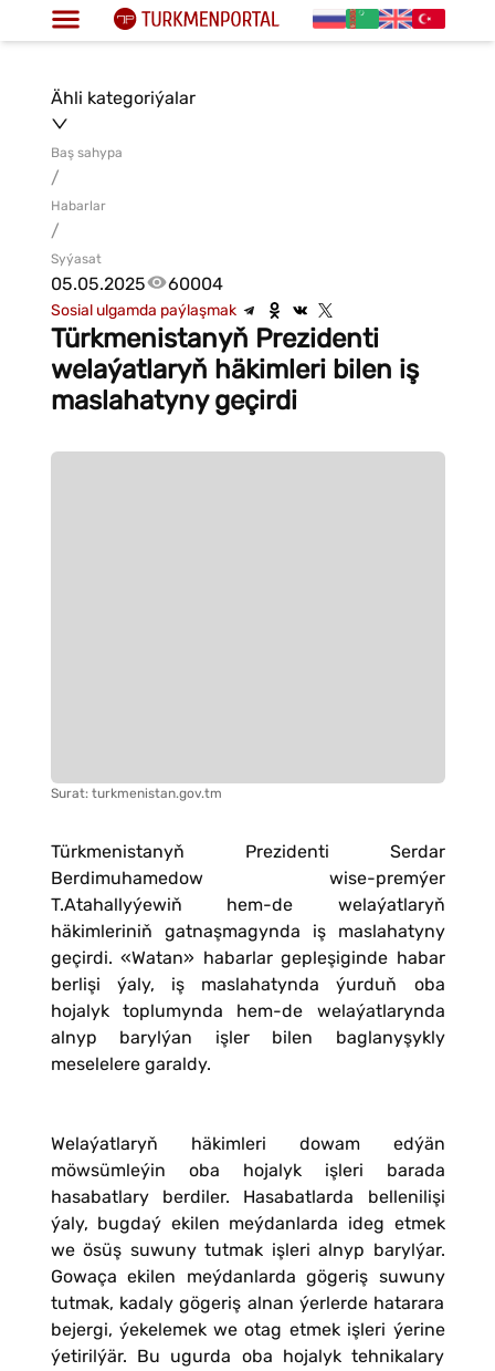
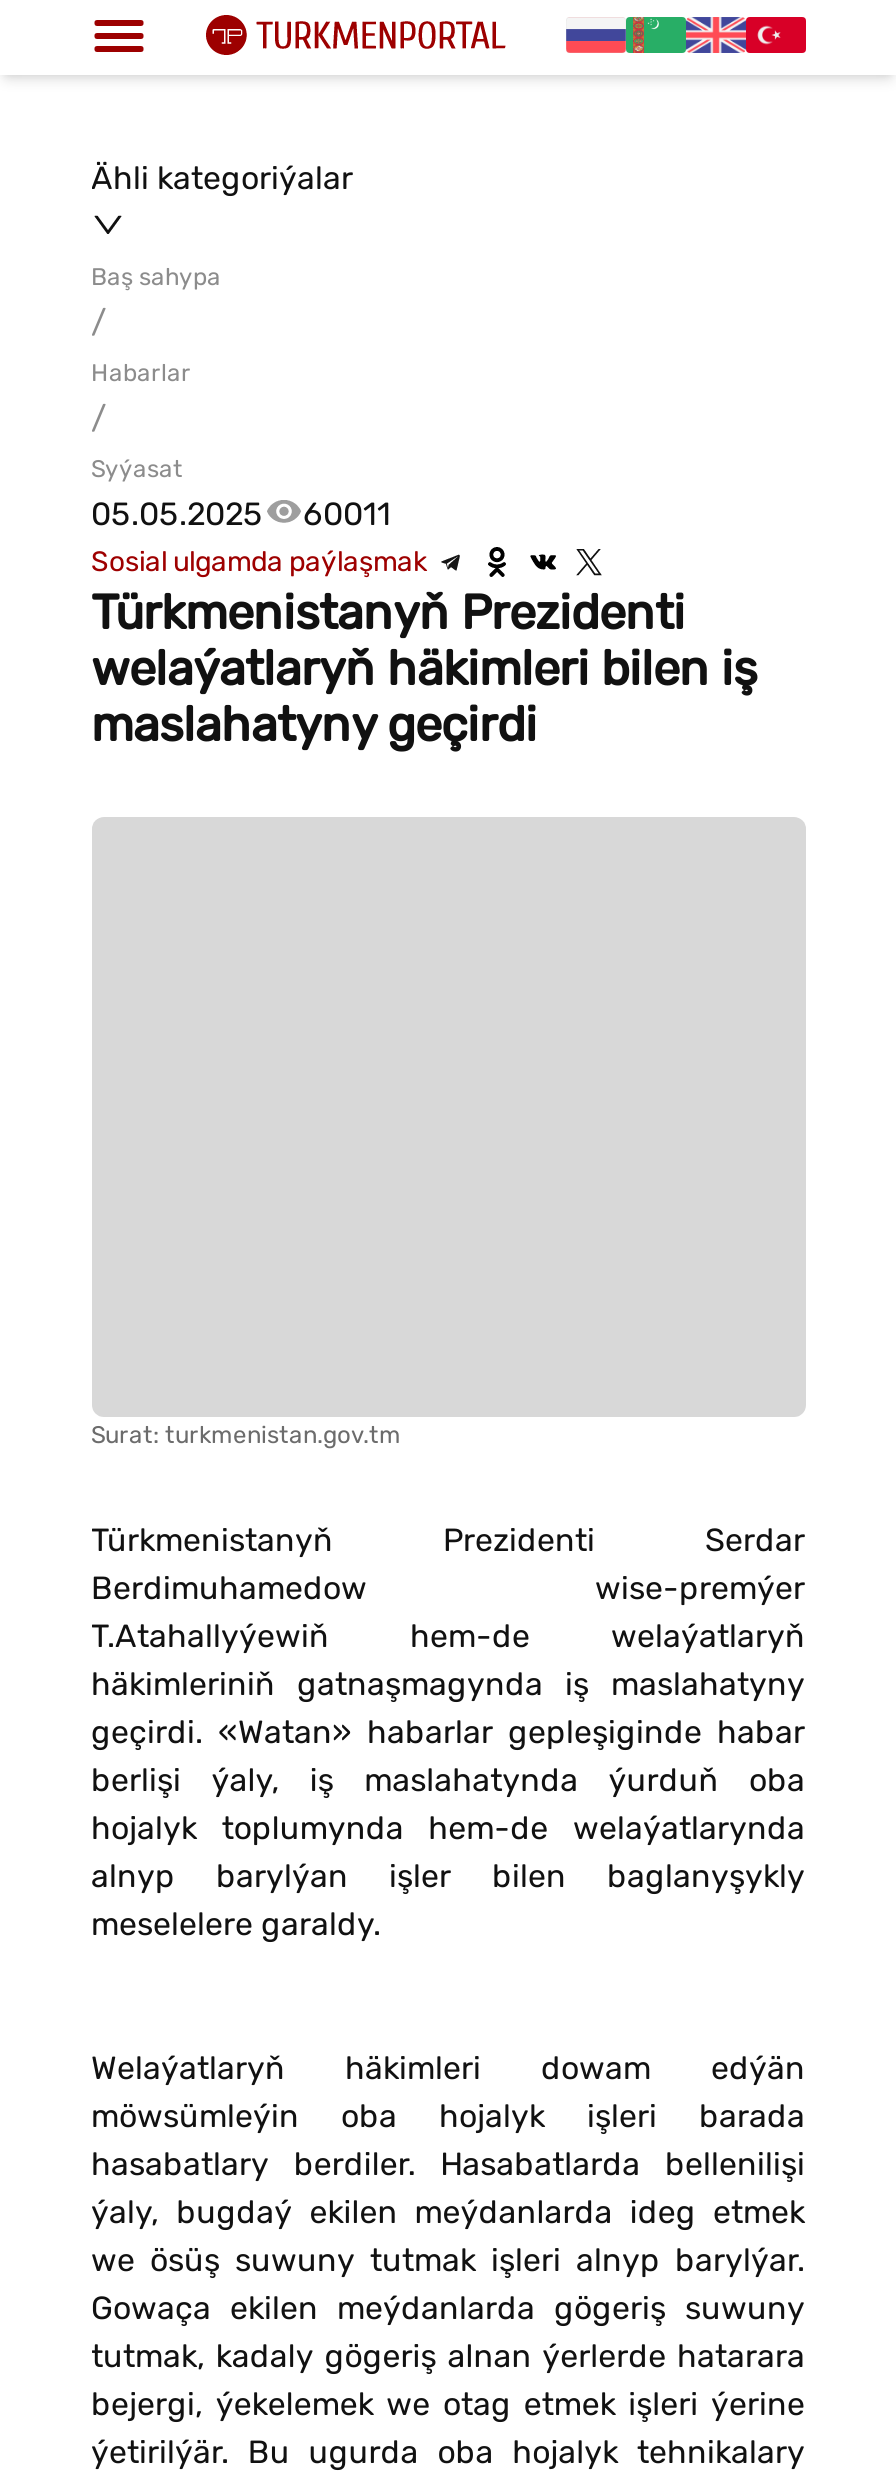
[50,273,223,294] 05.05.2025 60004 -> [91,495,391,533] 05.05.2025 60011

